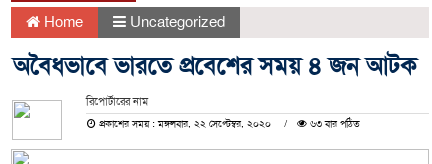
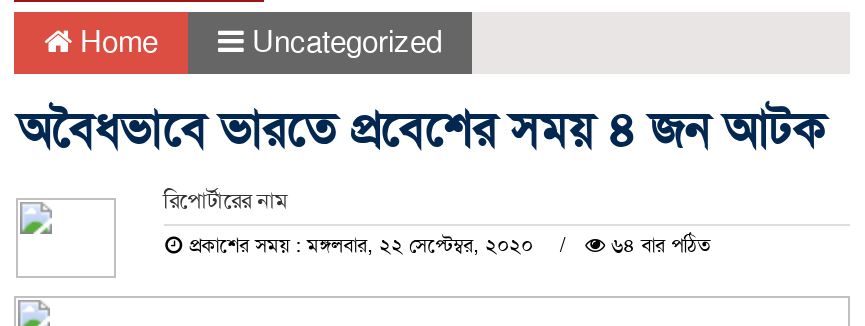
[307,117,360,130] ৬৩ বার পঠিত -> [605,232,711,258] ৬৪ বার পঠিত

